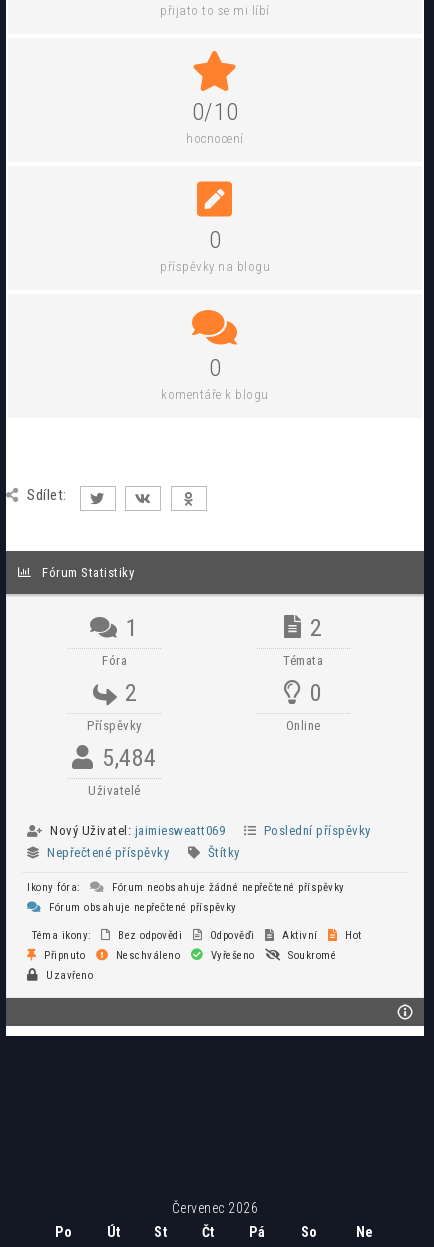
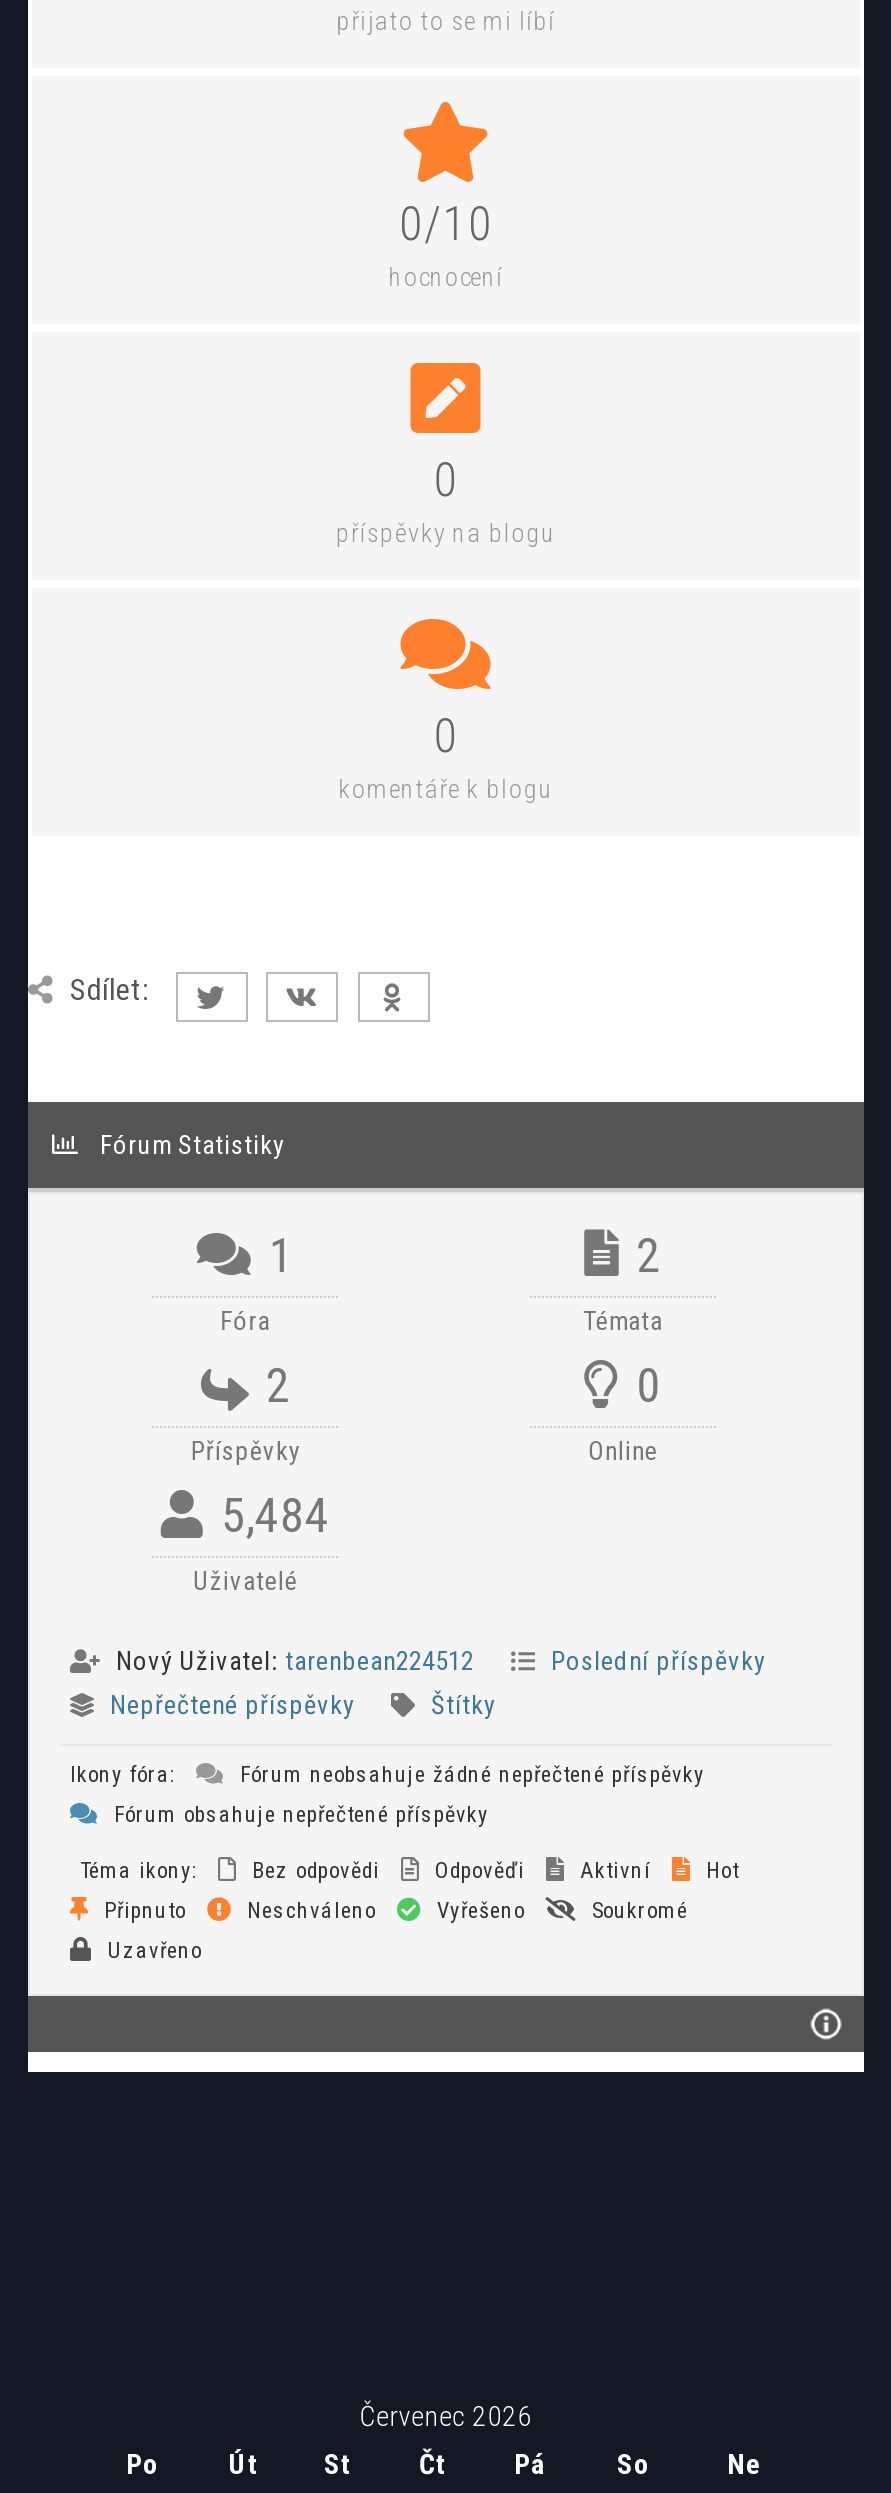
[46,823,225,838] Nový Uživatel: jaimiesweatt069 -> [109,1646,474,1676] Nový Uživatel: tarenbean224512

